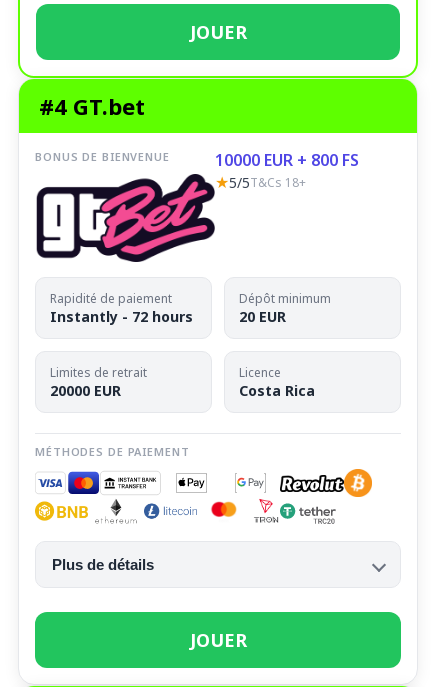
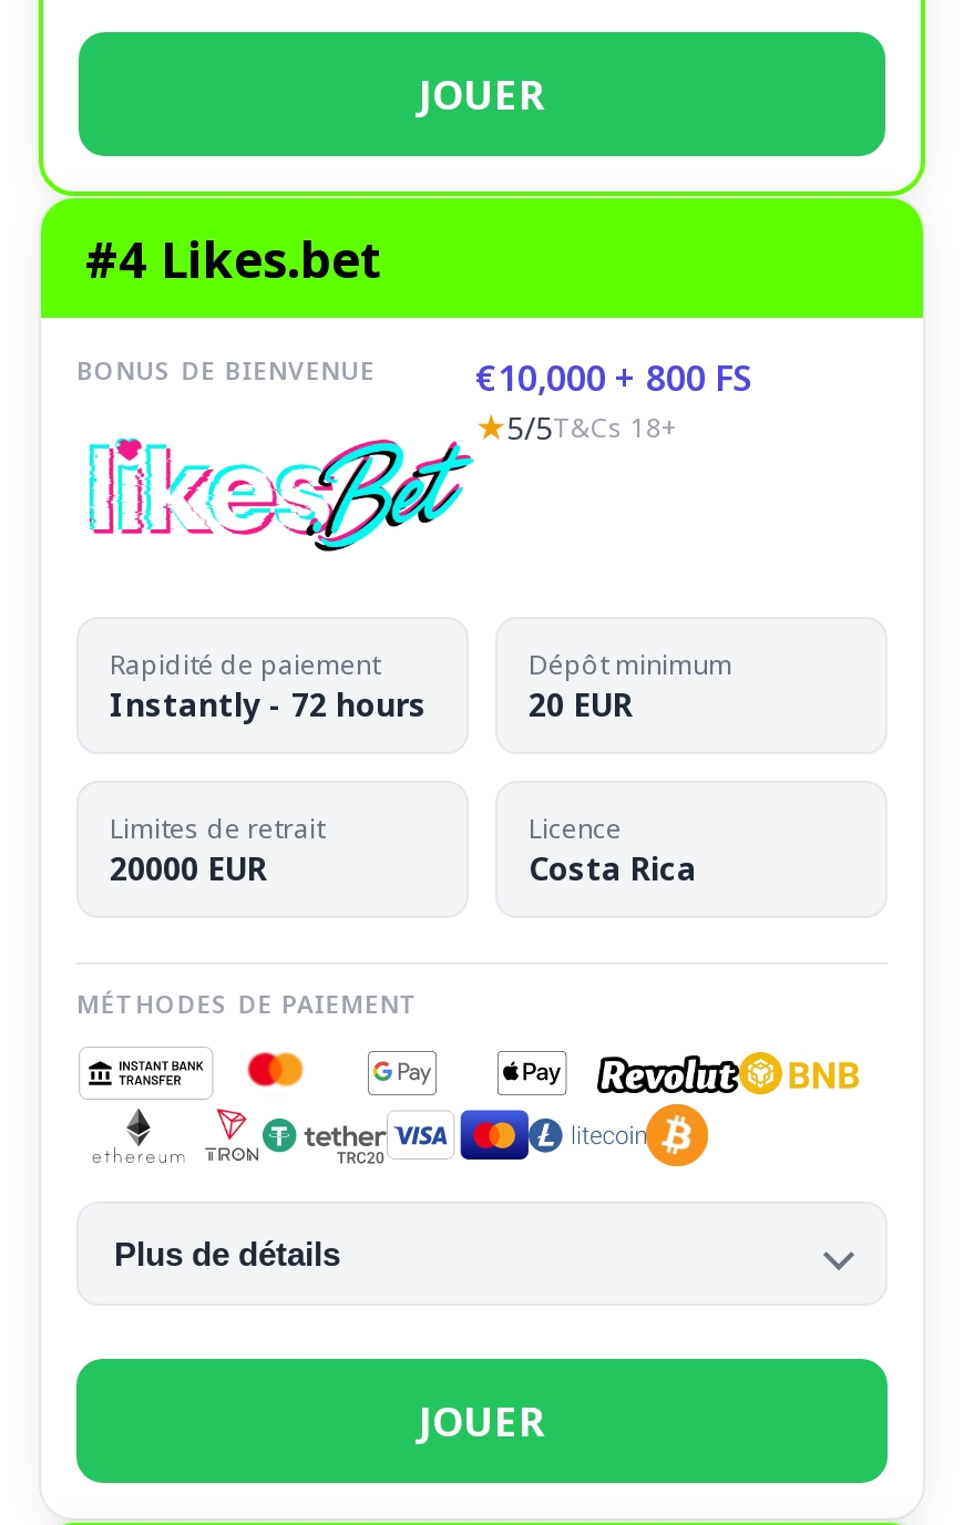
[39,91,145,121] #4 GT.bet -> [85,225,382,292] #4 Likes.bet
[215,149,359,171] 10000 EUR + 800 FS -> [475,354,752,403] €10,000 + 800 FS
[36,173,216,263] [image] -> [81,409,473,584] [image]
[34,468,388,525] [image] -> [76,1042,861,1168] [image]

